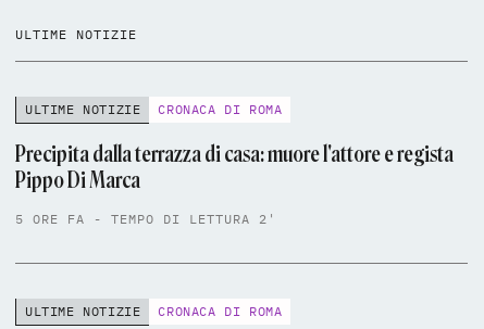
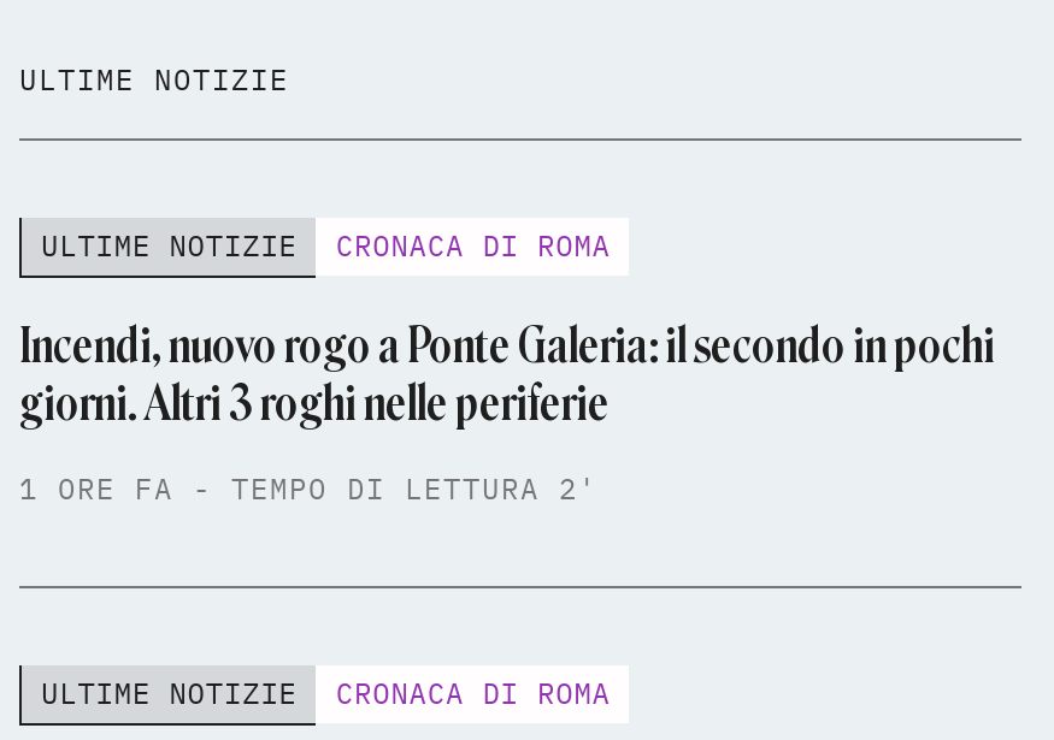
[15,142,454,194] Precipita dalla terrazza di casa: muore l'attore e regista | Pippo Di Marca -> [19,316,995,432] Incendi, nuovo rogo a Ponte Galeria: il secondo in pochi | giorni. Altri 3 roghi nelle periferie
[15,211,276,227] 5 ORE FA - TEMPO DI LETTURA 2' -> [19,470,597,507] 1 ORE FA - TEMPO DI LETTURA 2'

